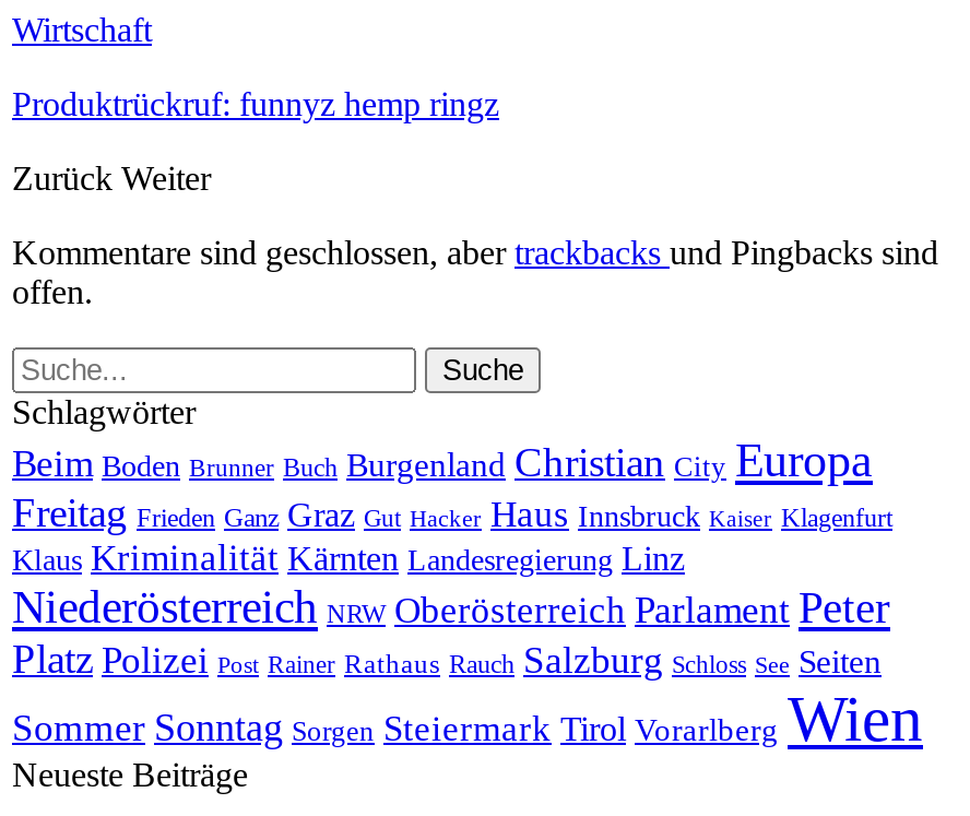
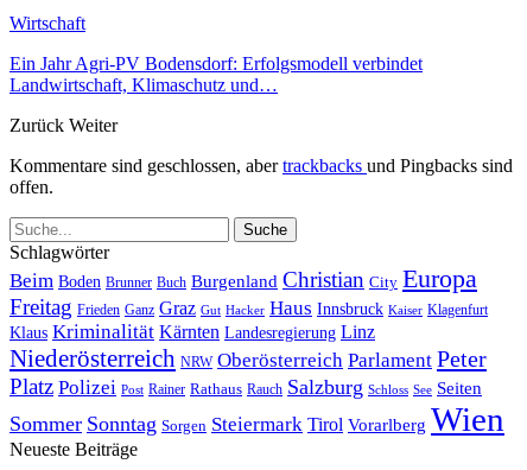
[12,85,499,122] Produktrückruf: funnyz hemp ringz -> [9,53,423,95] Ein Jahr Agri-PV Bodensdorf: Erfolgsmodell verbindet | Landwirtschaft, Klimaschutz und…

